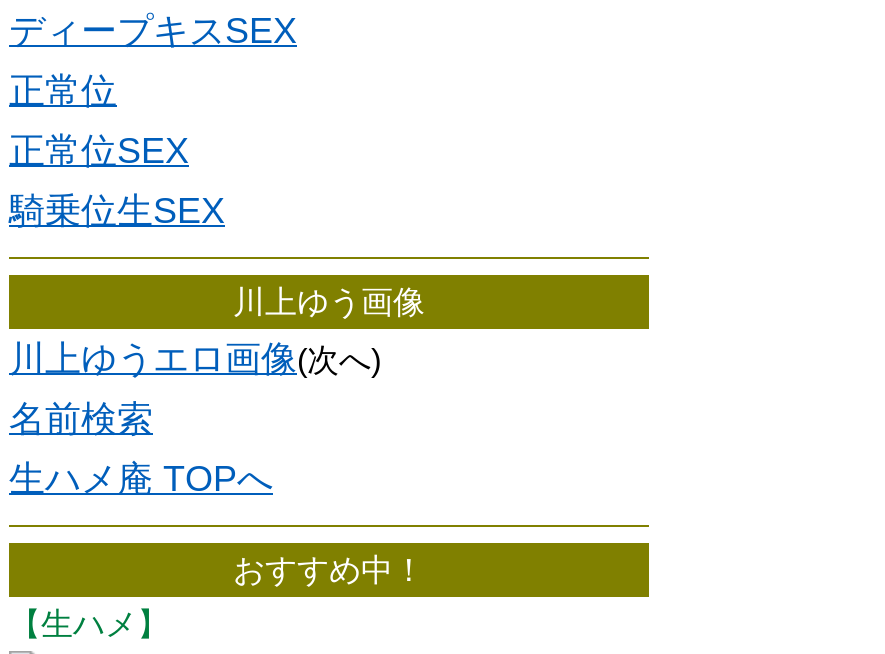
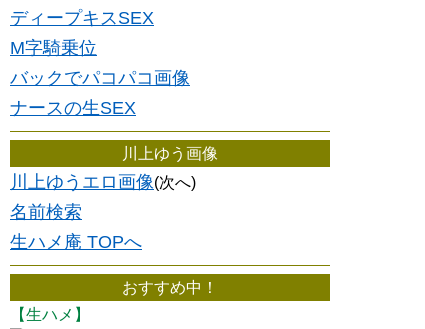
[9,71,117,111] 正常位 -> [10,37,97,57] M字騎乗位
[9,131,189,171] 正常位SEX -> [10,67,190,87] バックでパコパコ画像
[9,191,225,231] 騎乗位生SEX -> [10,97,136,117] ナースの生SEX

